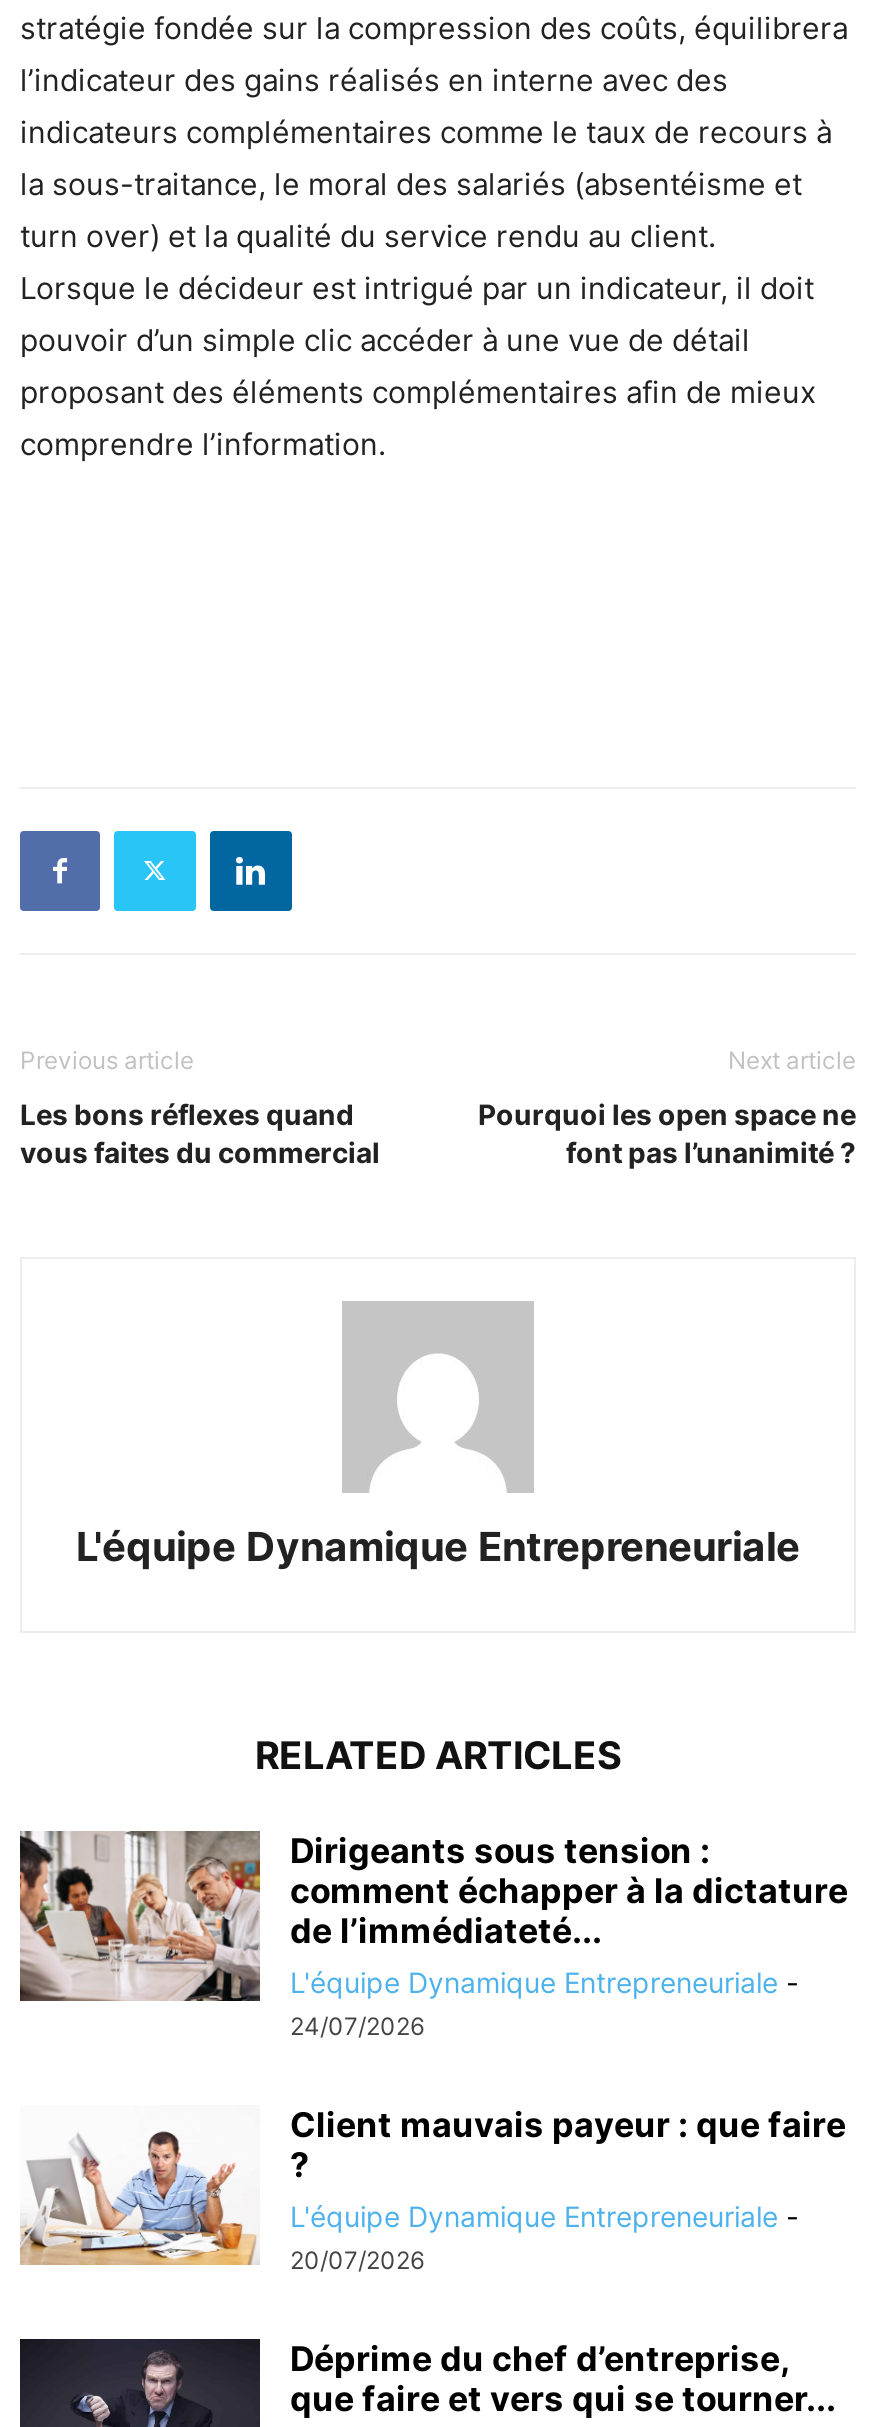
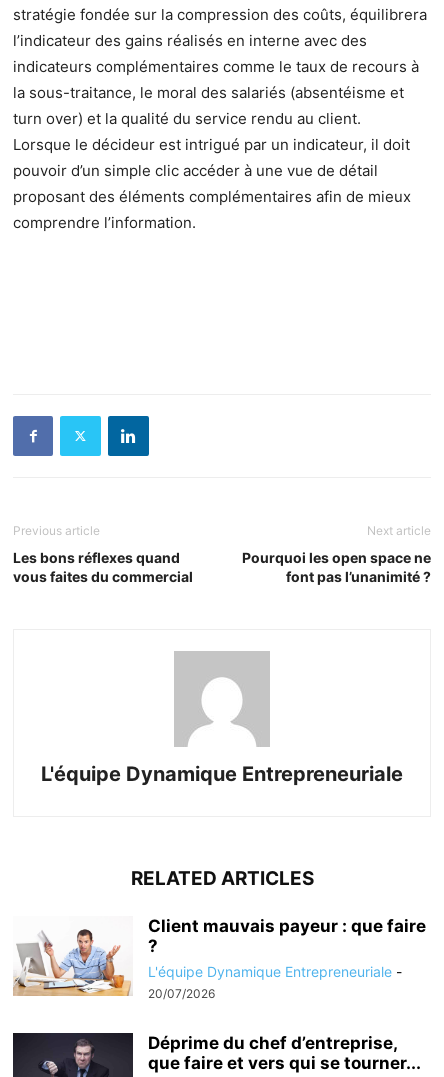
[18,1829,848,2041] [image] | Dirigeants sous tension : | comment échapper à la dictature | de l’immédiateté... | L'équipe Dynamique Entrepreneuriale - | 24/07/2026 -> none

